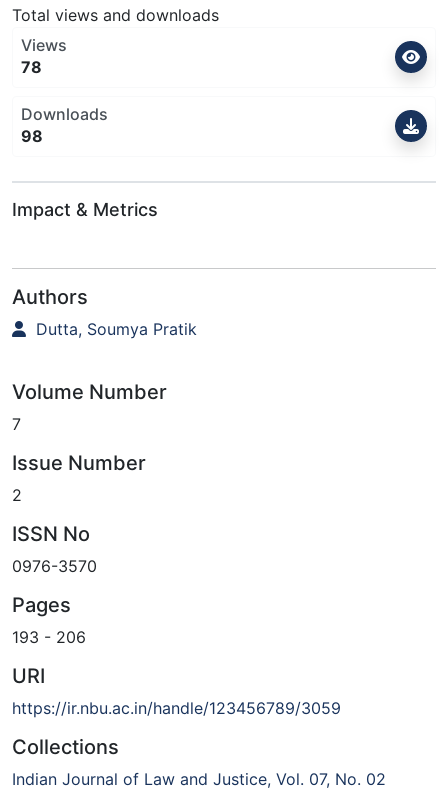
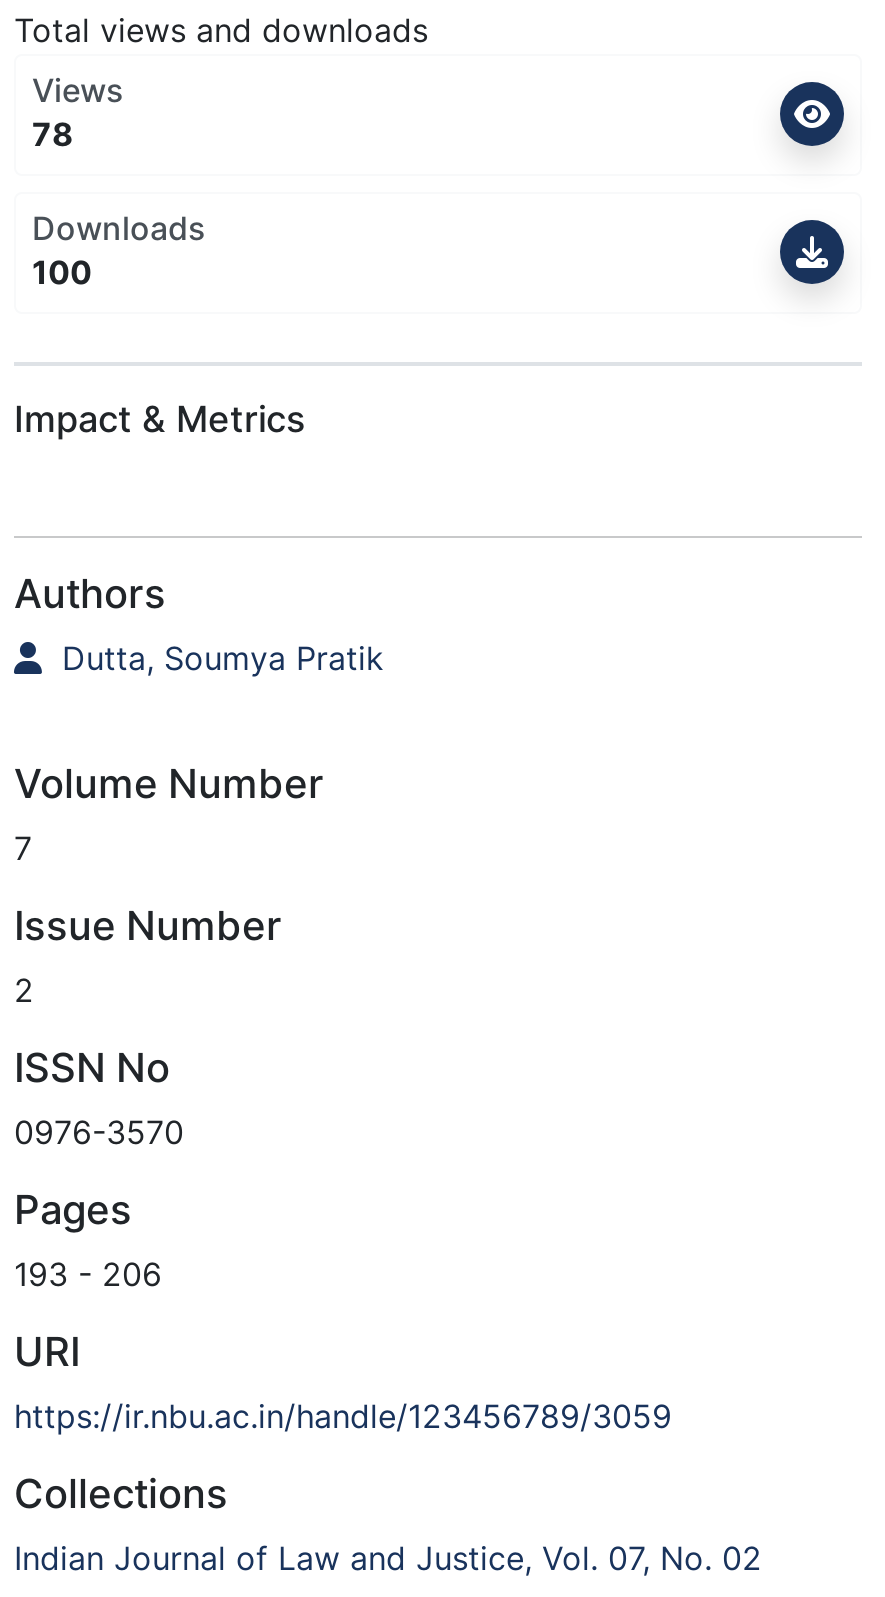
[21,126,43,146] 98 -> [32,252,92,292] 100

